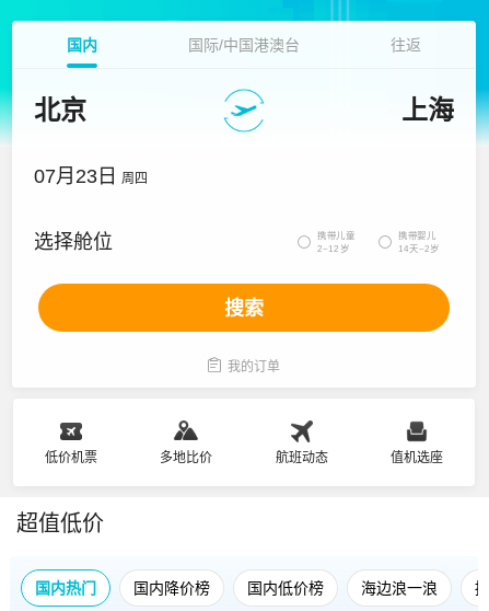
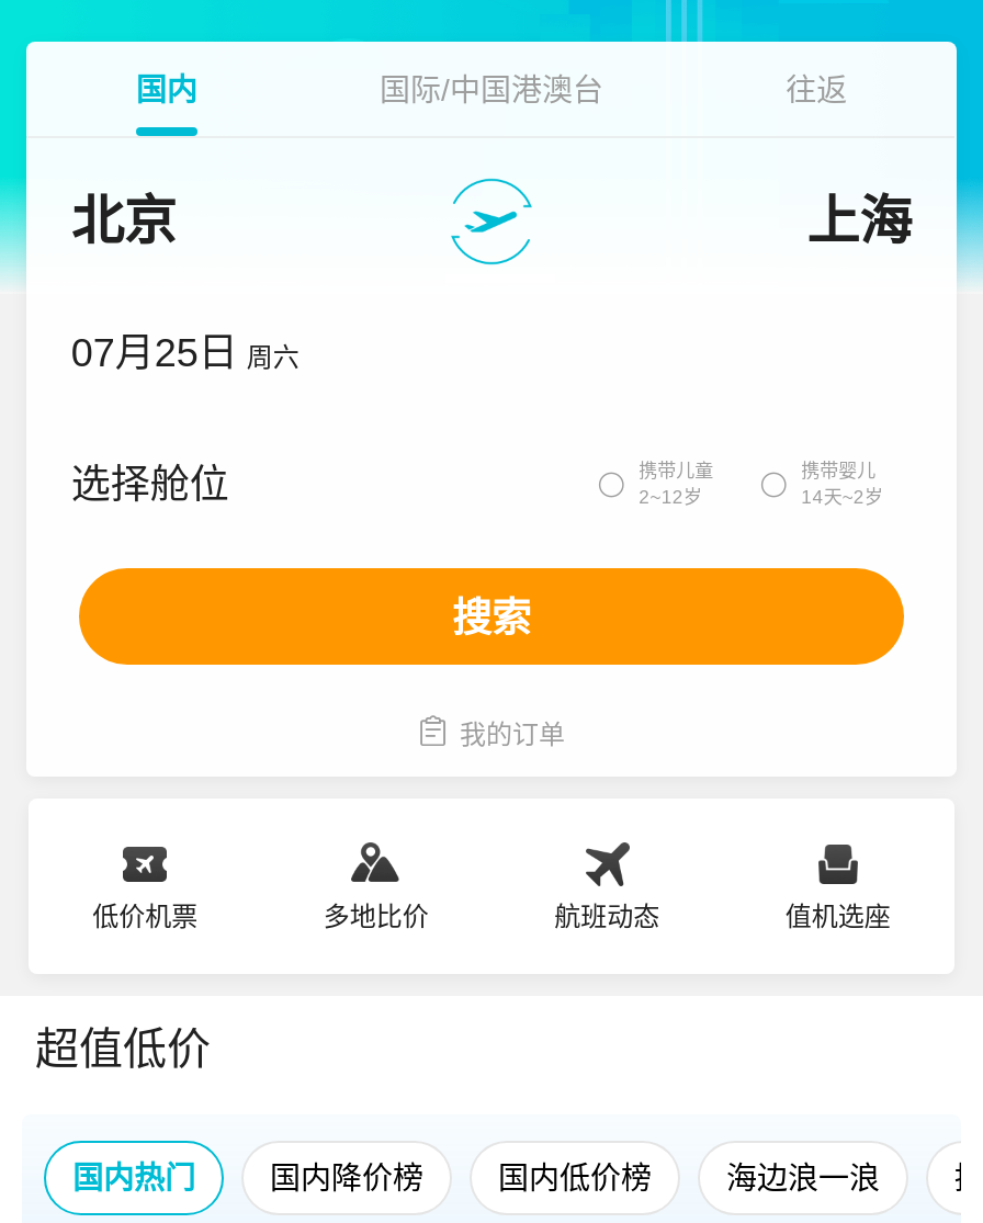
[34,165,148,187] 07月23日 周四 -> [71,331,299,375] 07月25日 周六

